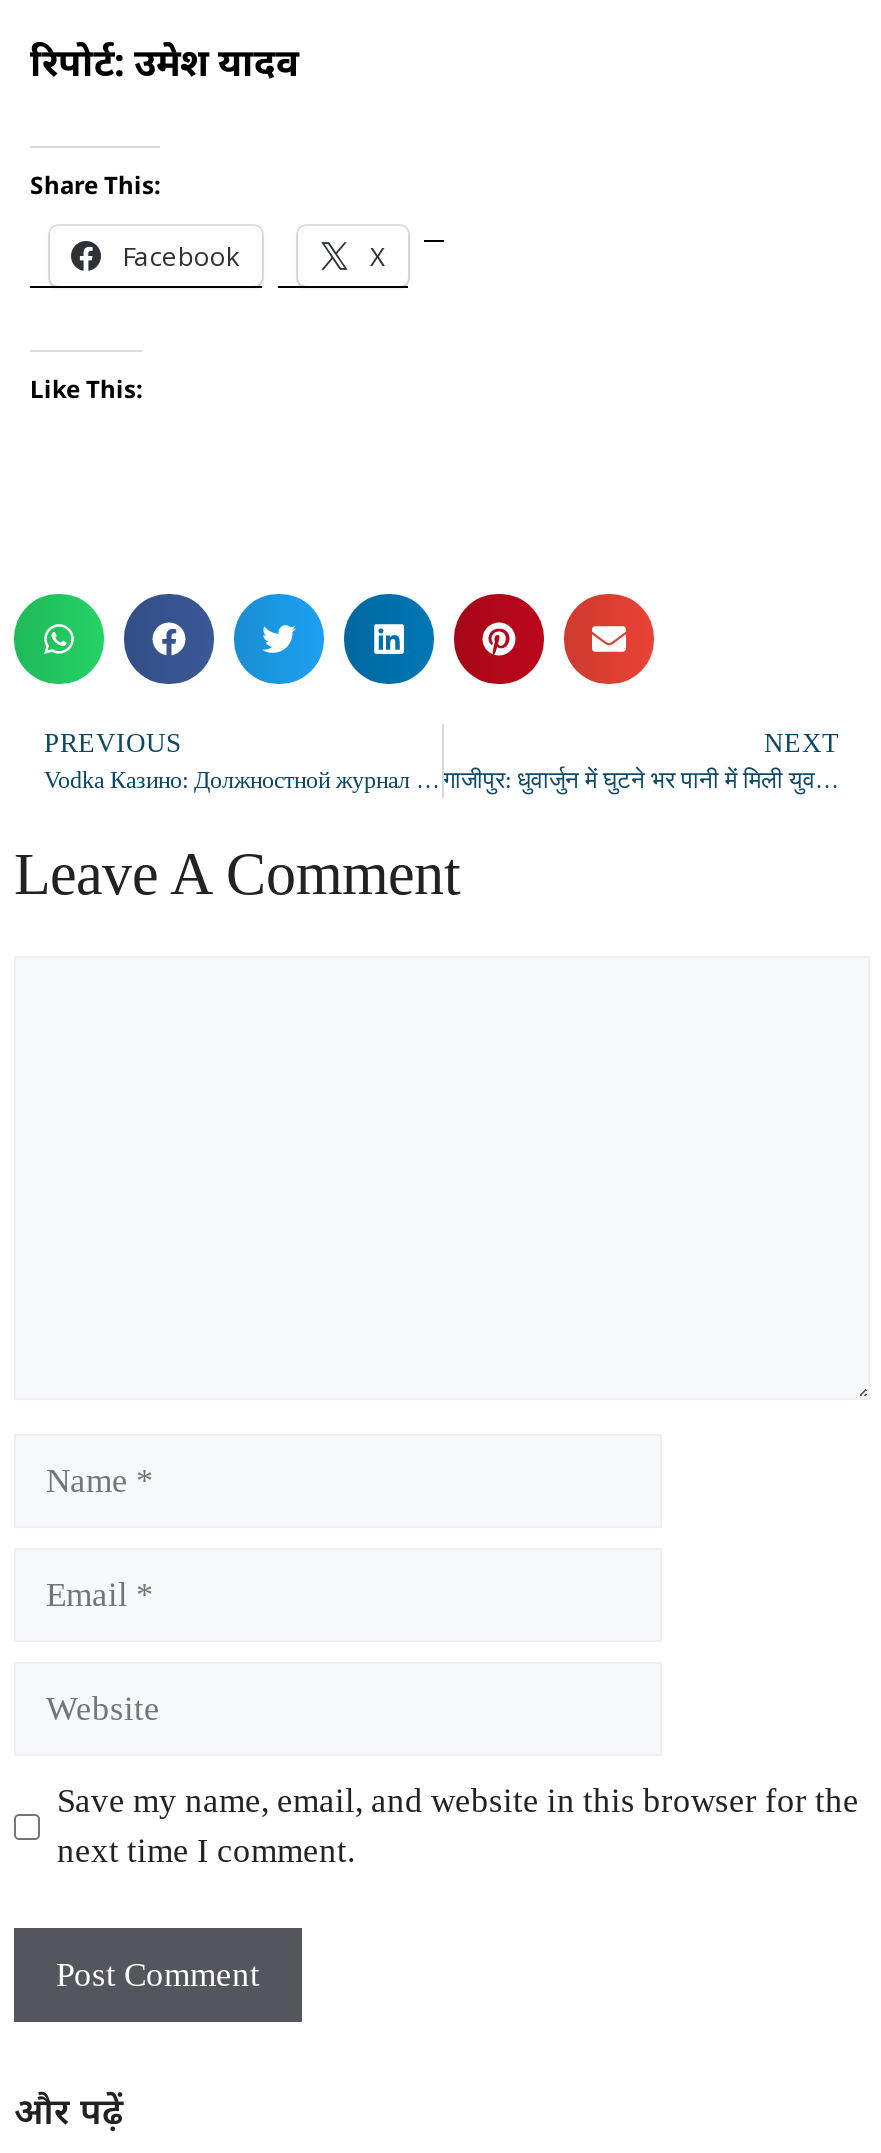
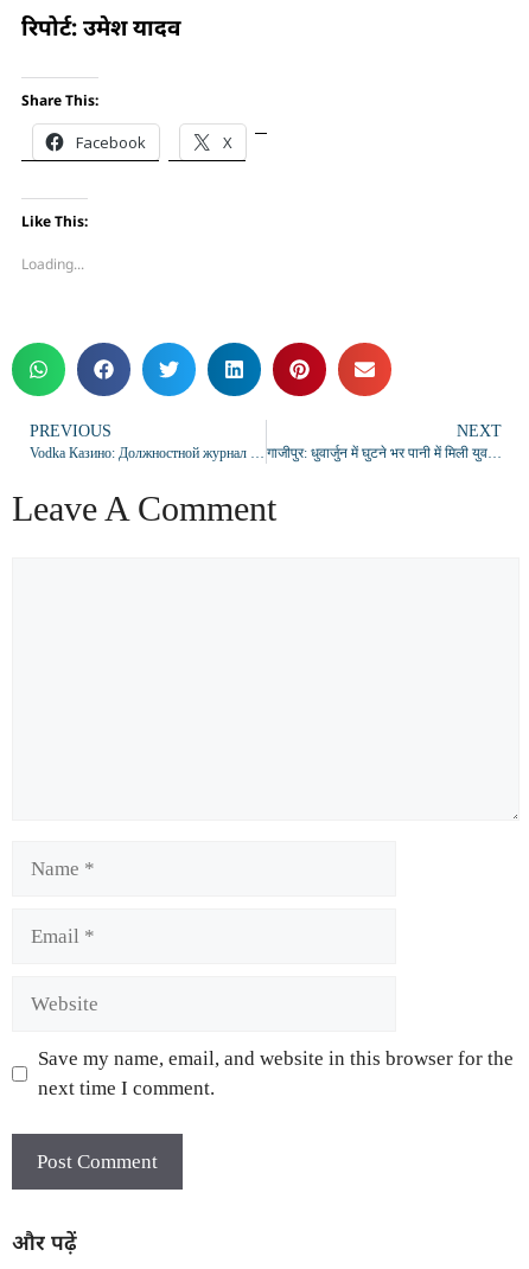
none -> [21,254,84,274] Loading...

